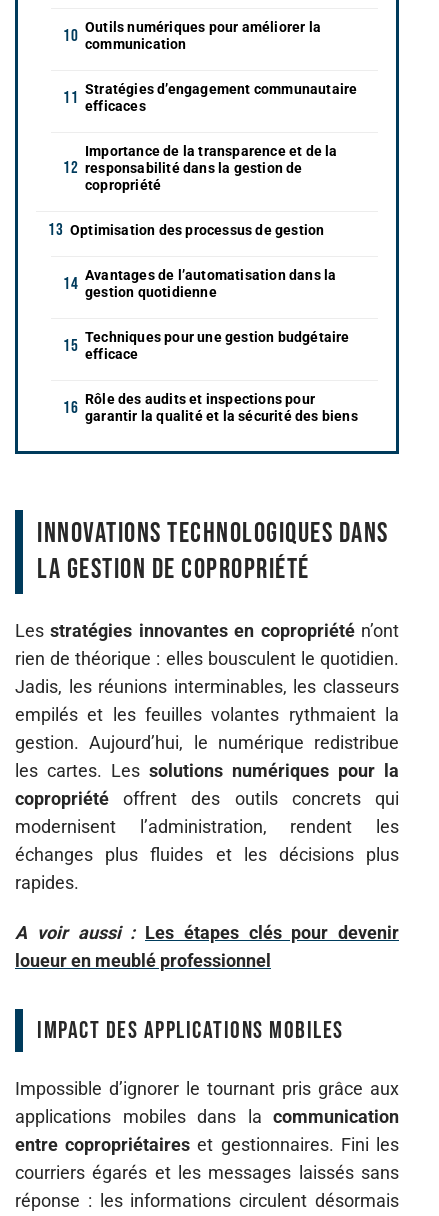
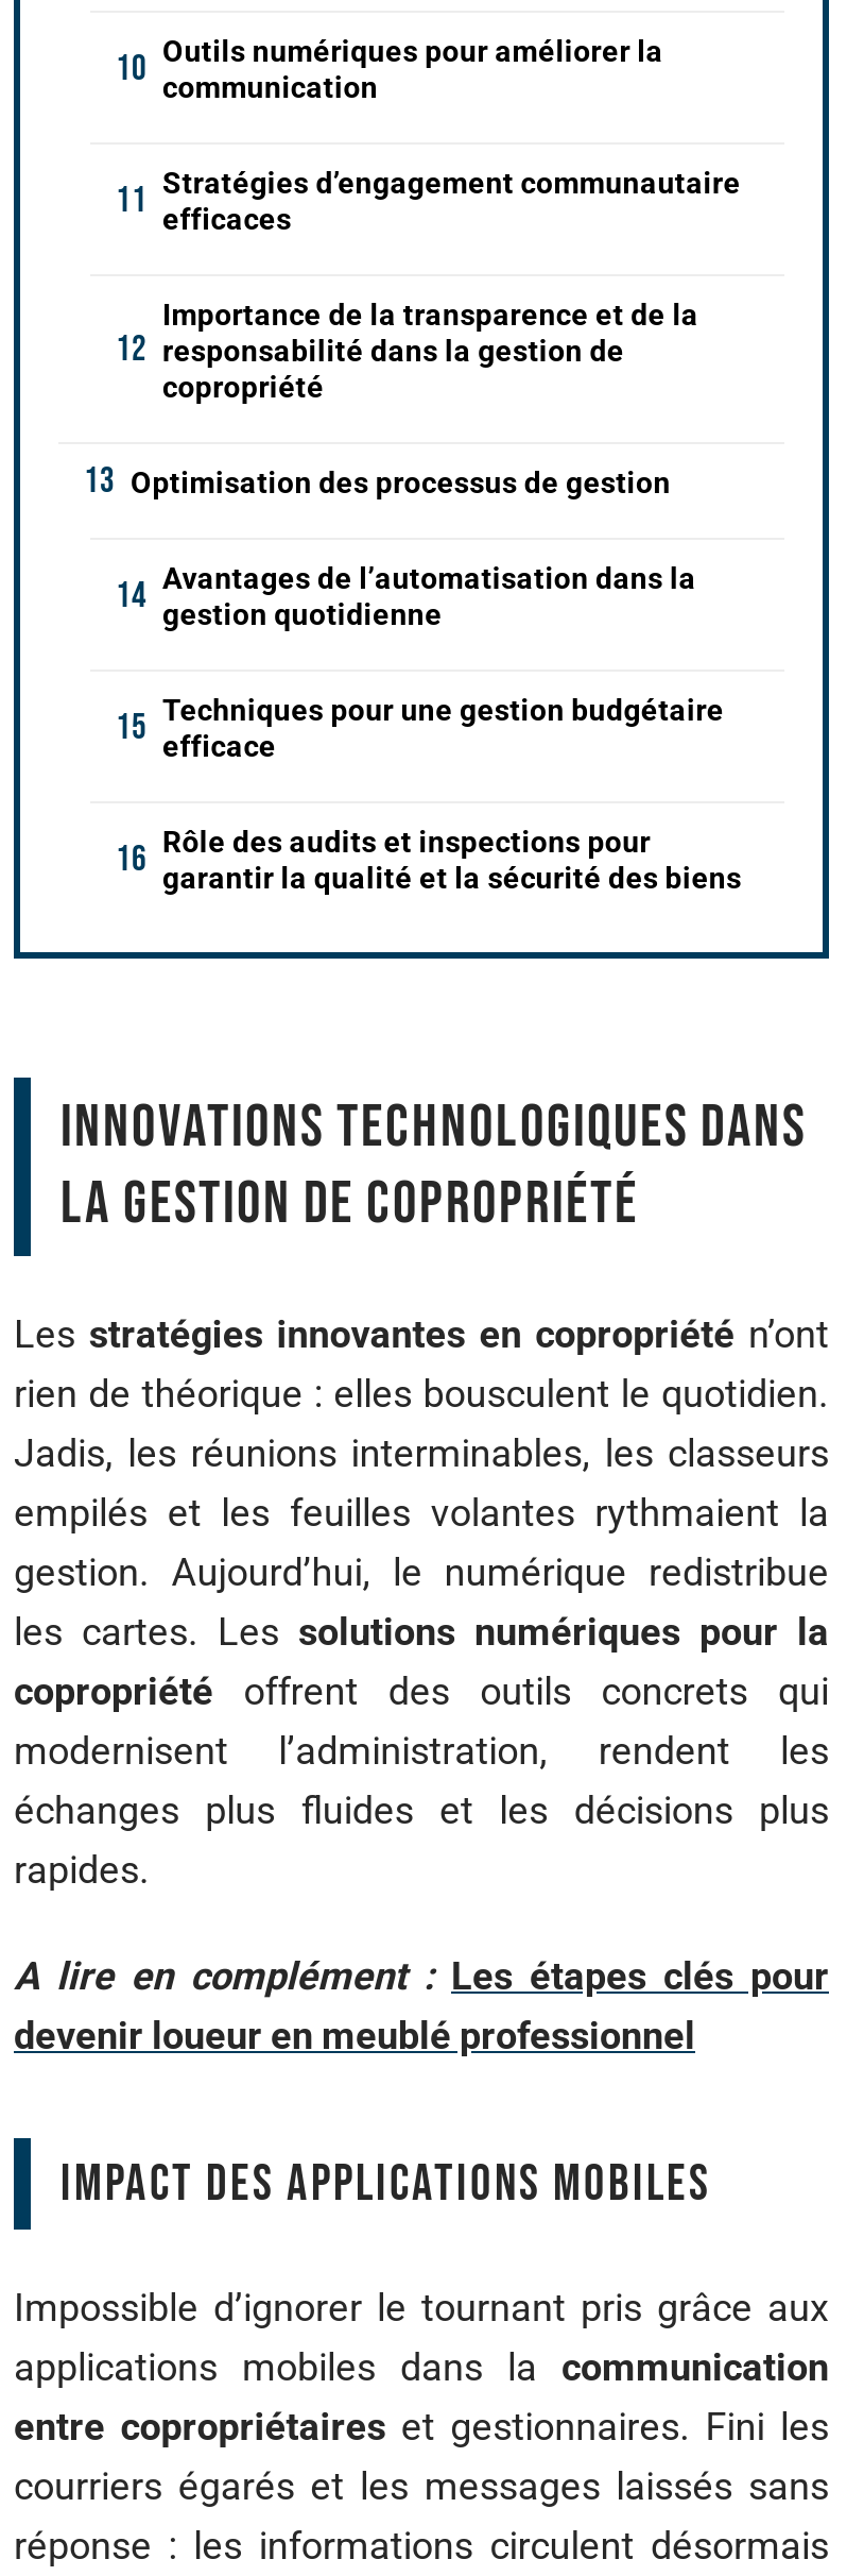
[15,922,399,971] A voir aussi : Les étapes clés pour devenir | loueur en meublé professionnel -> [14,1953,829,2057] A lire en complément : Les étapes clés pour | devenir loueur en meublé professionnel

